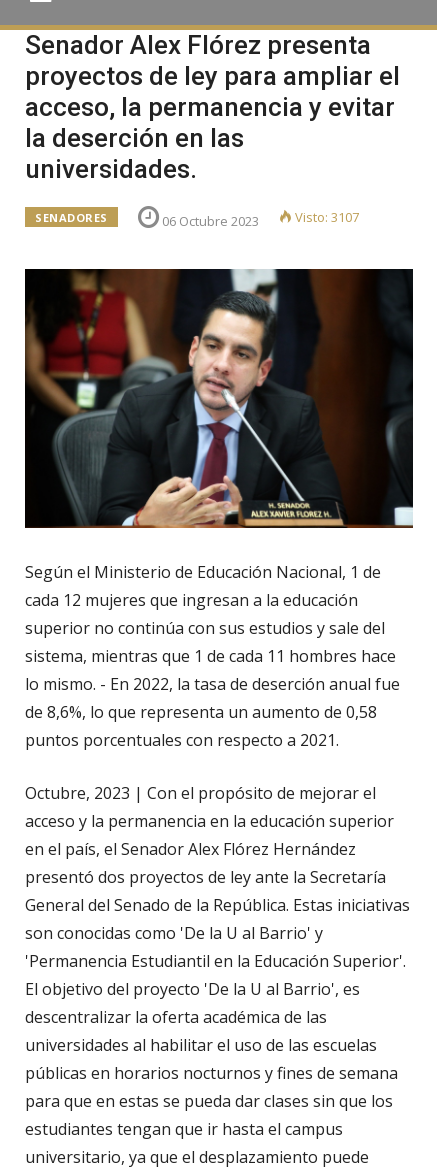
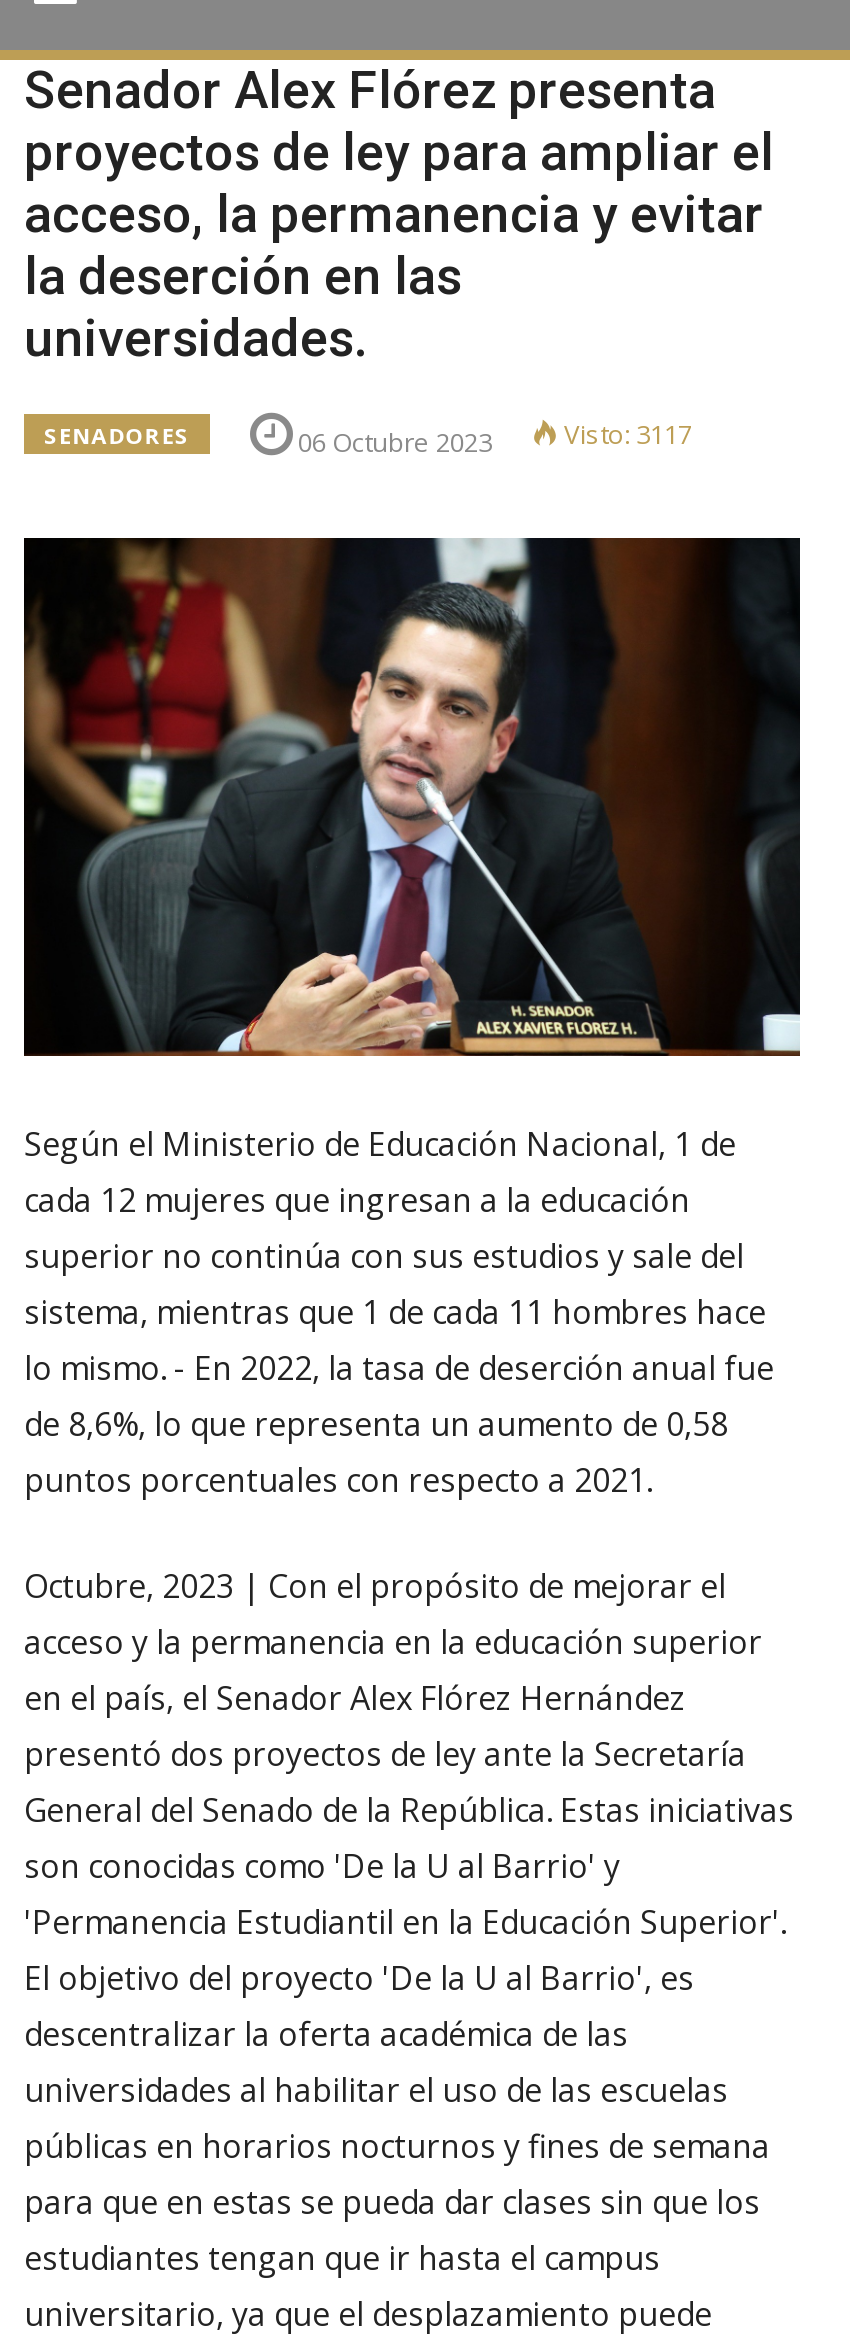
[162,208,359,230] 06 Octubre 2023 Visto: 3107 -> [298,416,692,460] 06 Octubre 2023 Visto: 3117

